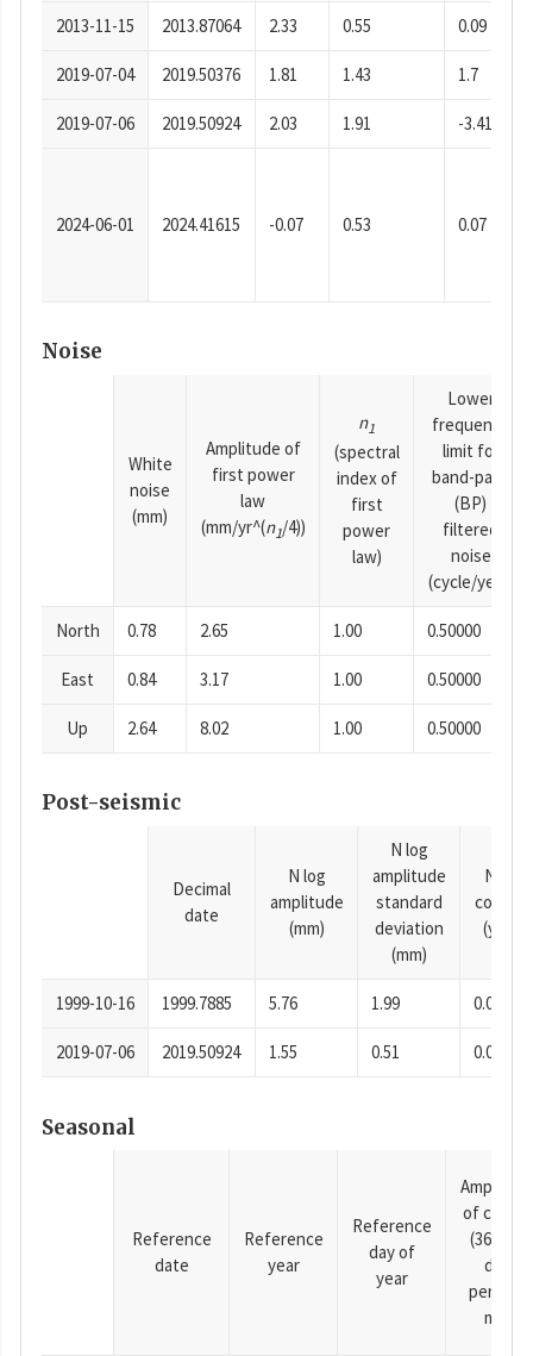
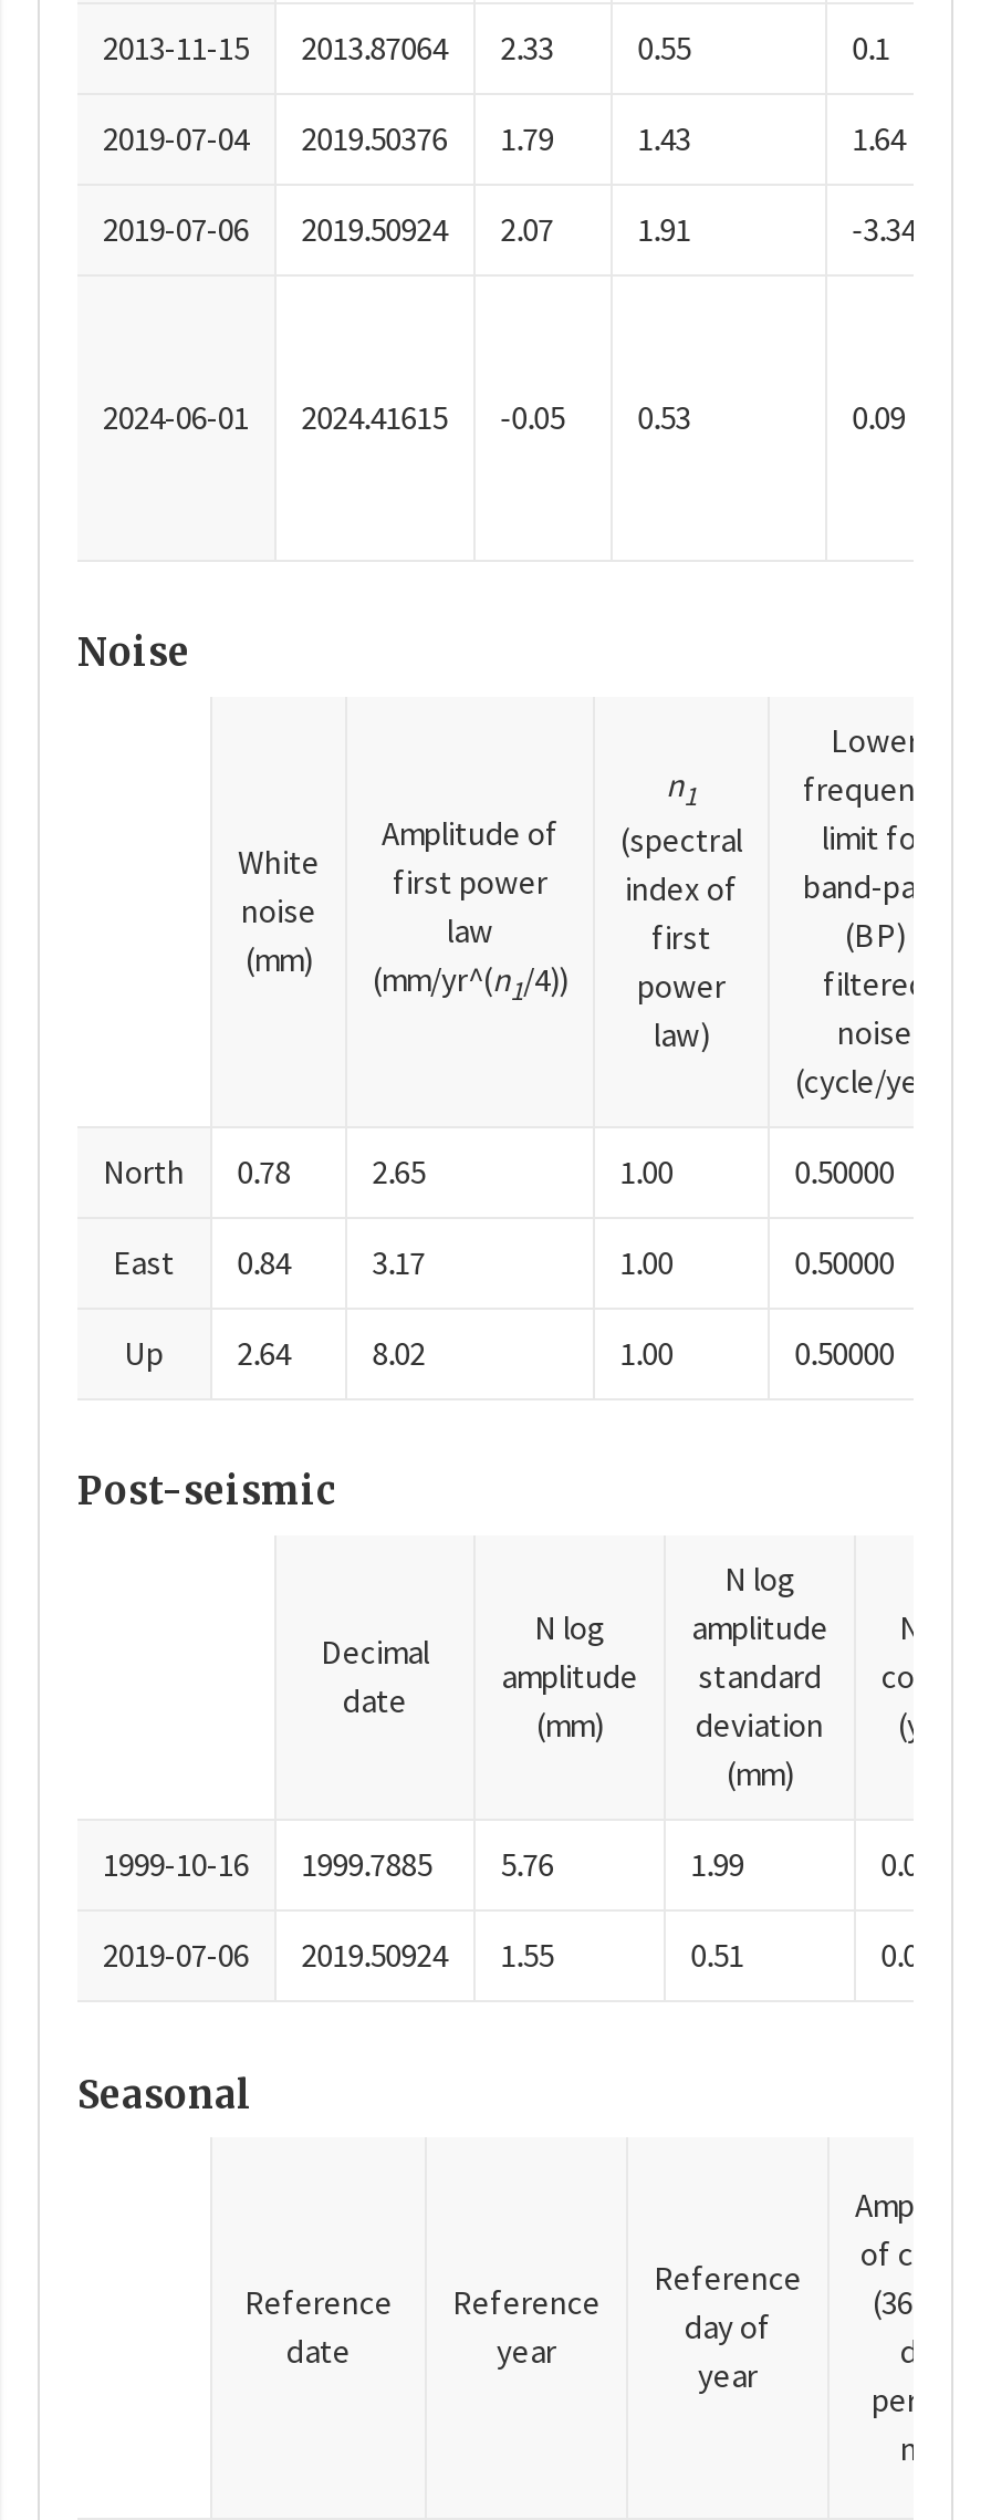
[458,14,487,37] 0.09 -> [852,26,890,68] 0.1
[55,63,371,85] 2019-07-04 2019.50376 1.81 1.43 -> [103,117,691,159] 2019-07-04 2019.50376 1.79 1.43
[458,63,479,85] 1.7 -> [852,117,905,159] 1.64
[55,112,371,134] 2019-07-06 2019.50924 2.03 1.91 -> [103,208,691,250] 2019-07-06 2019.50924 2.07 1.91
[458,112,493,134] -3.41 -> [852,208,916,250] -3.34
[55,213,371,235] 2024-06-01 2024.41615 -0.07 0.53 -> [103,396,691,438] 2024-06-01 2024.41615 -0.05 0.53
[458,213,487,235] 0.07 -> [852,396,905,438] 0.09

